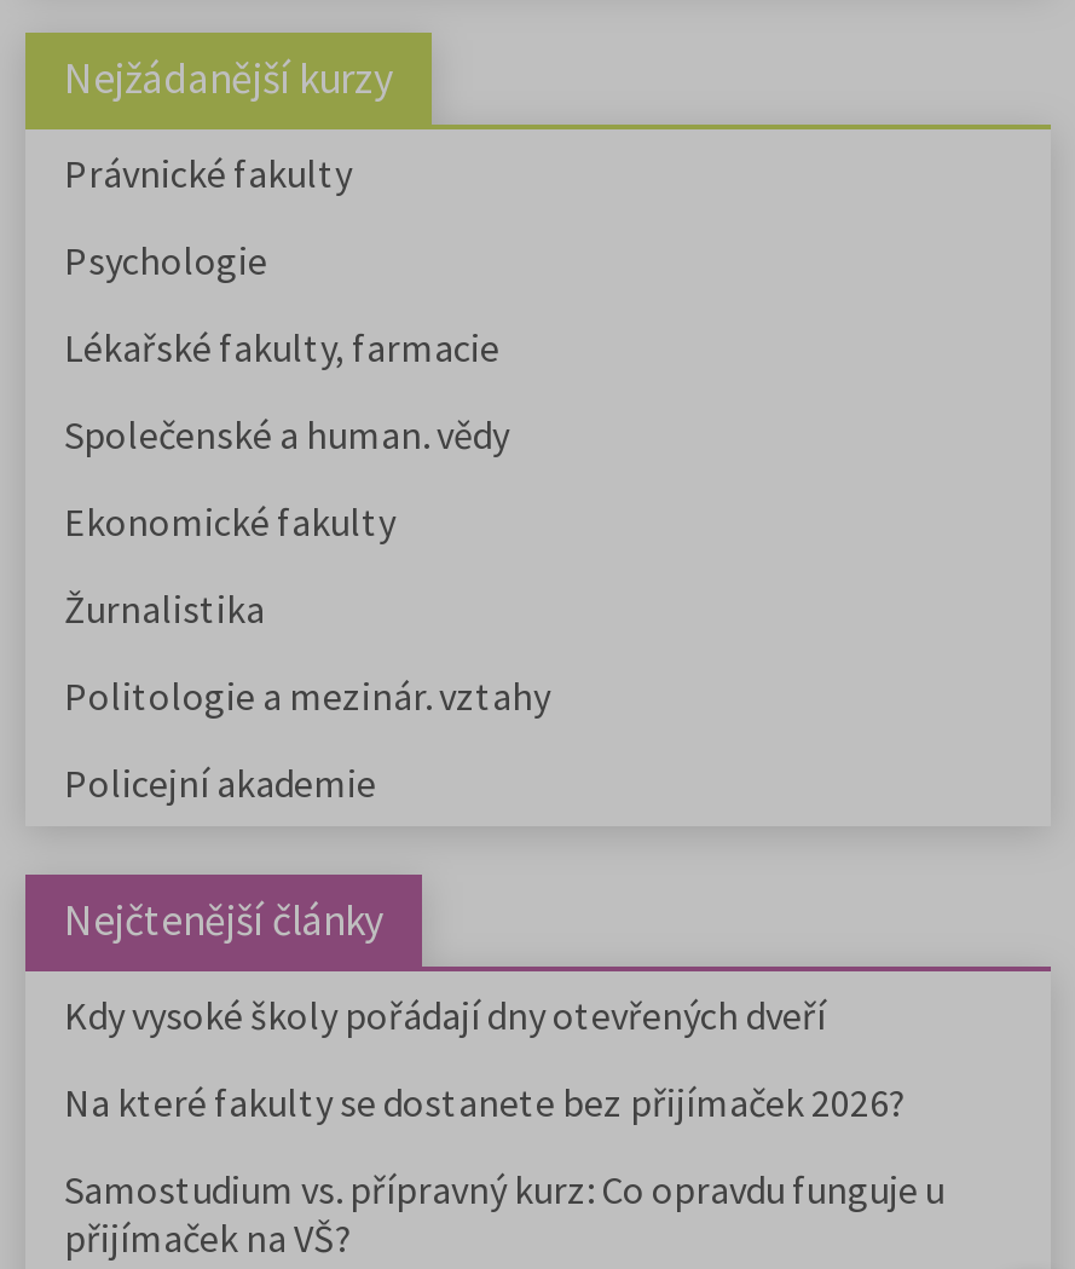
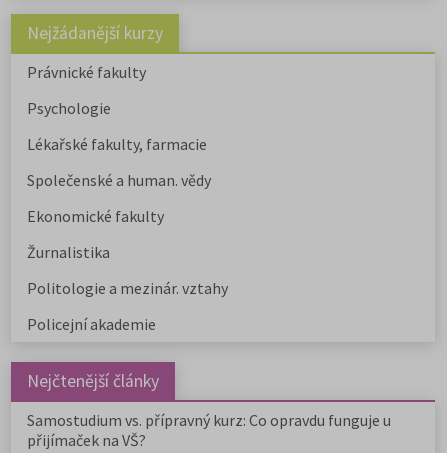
[64,991,906,1127] Kdy vysoké školy pořádají dny otevřených dveří | Na které fakulty se dostanete bez přijímaček 2026? -> none

